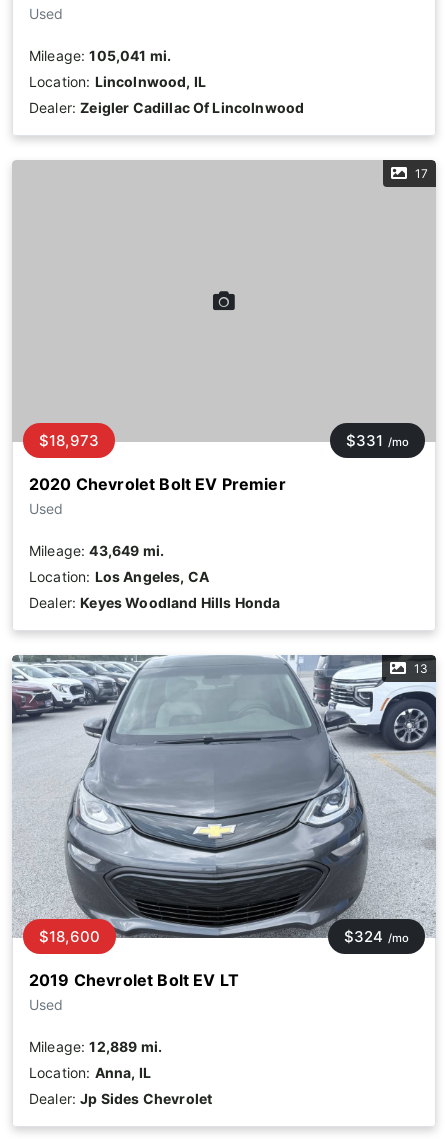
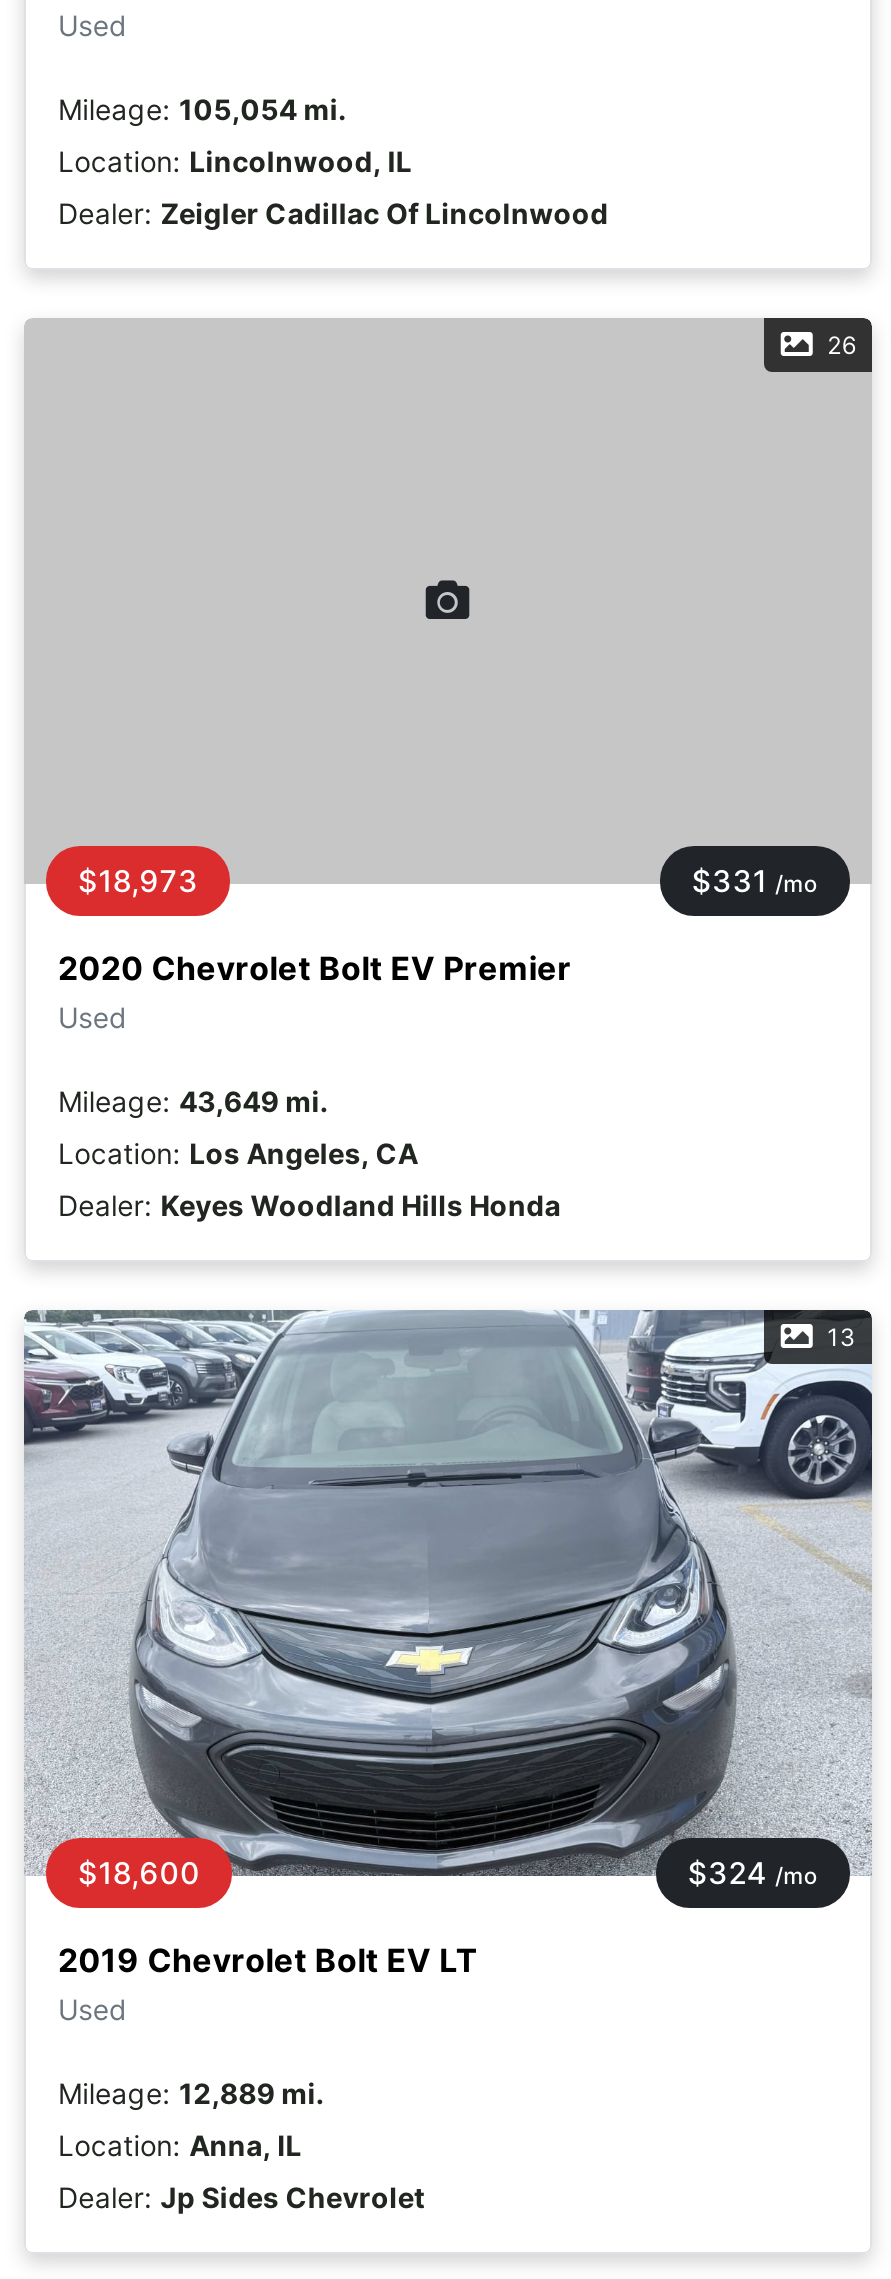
[29,47,171,64] Mileage: 105,041 mi. -> [58,92,346,126] Mileage: 105,054 mi.
[411,166,428,181] 17 -> [821,330,856,360] 26

